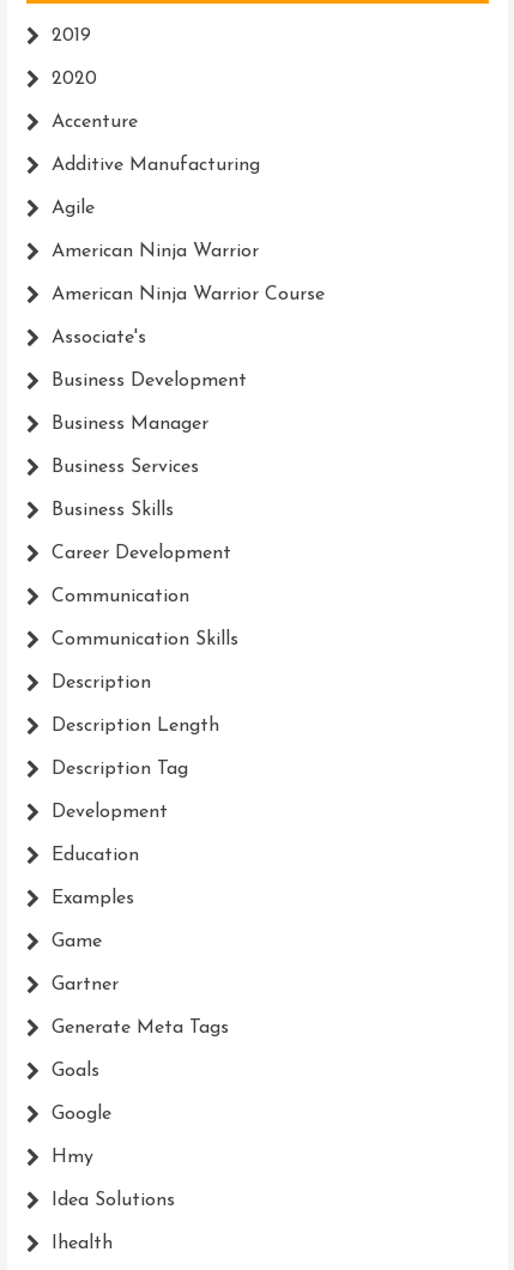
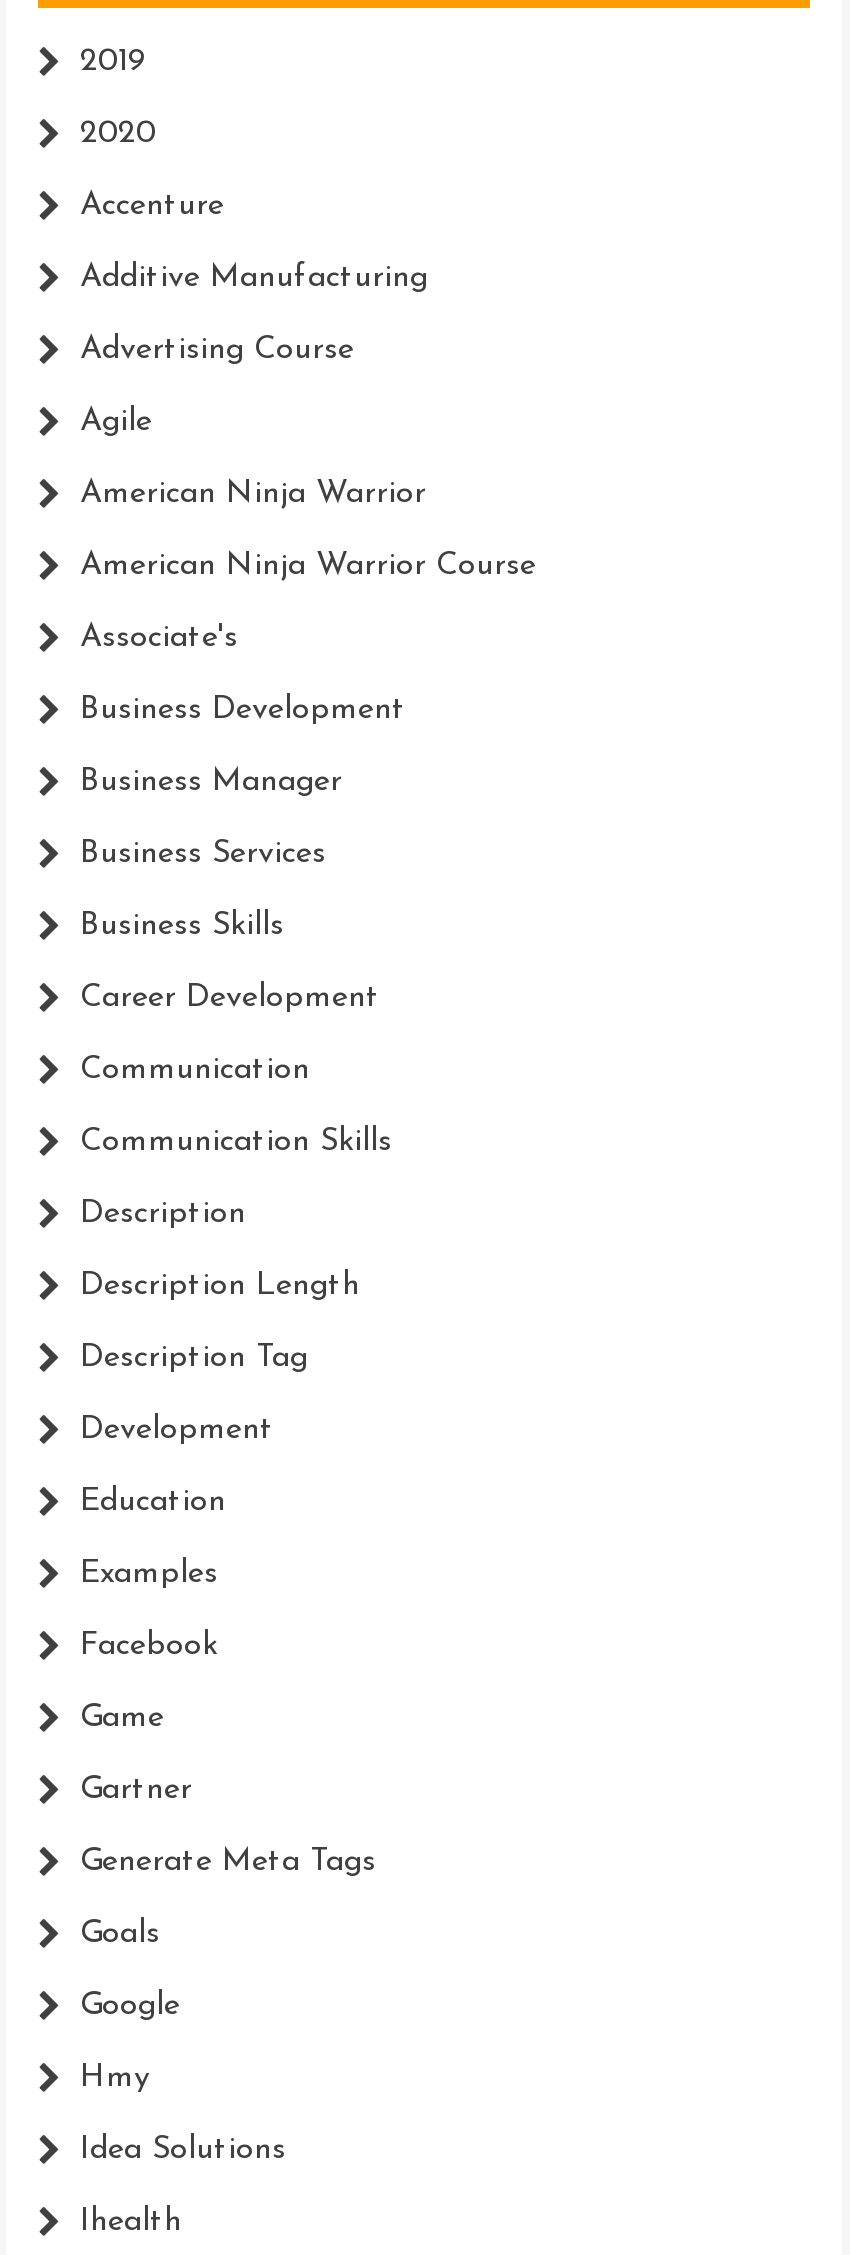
none -> [80,335,354,367] Advertising Course
none -> [80,1631,218,1663] Facebook

